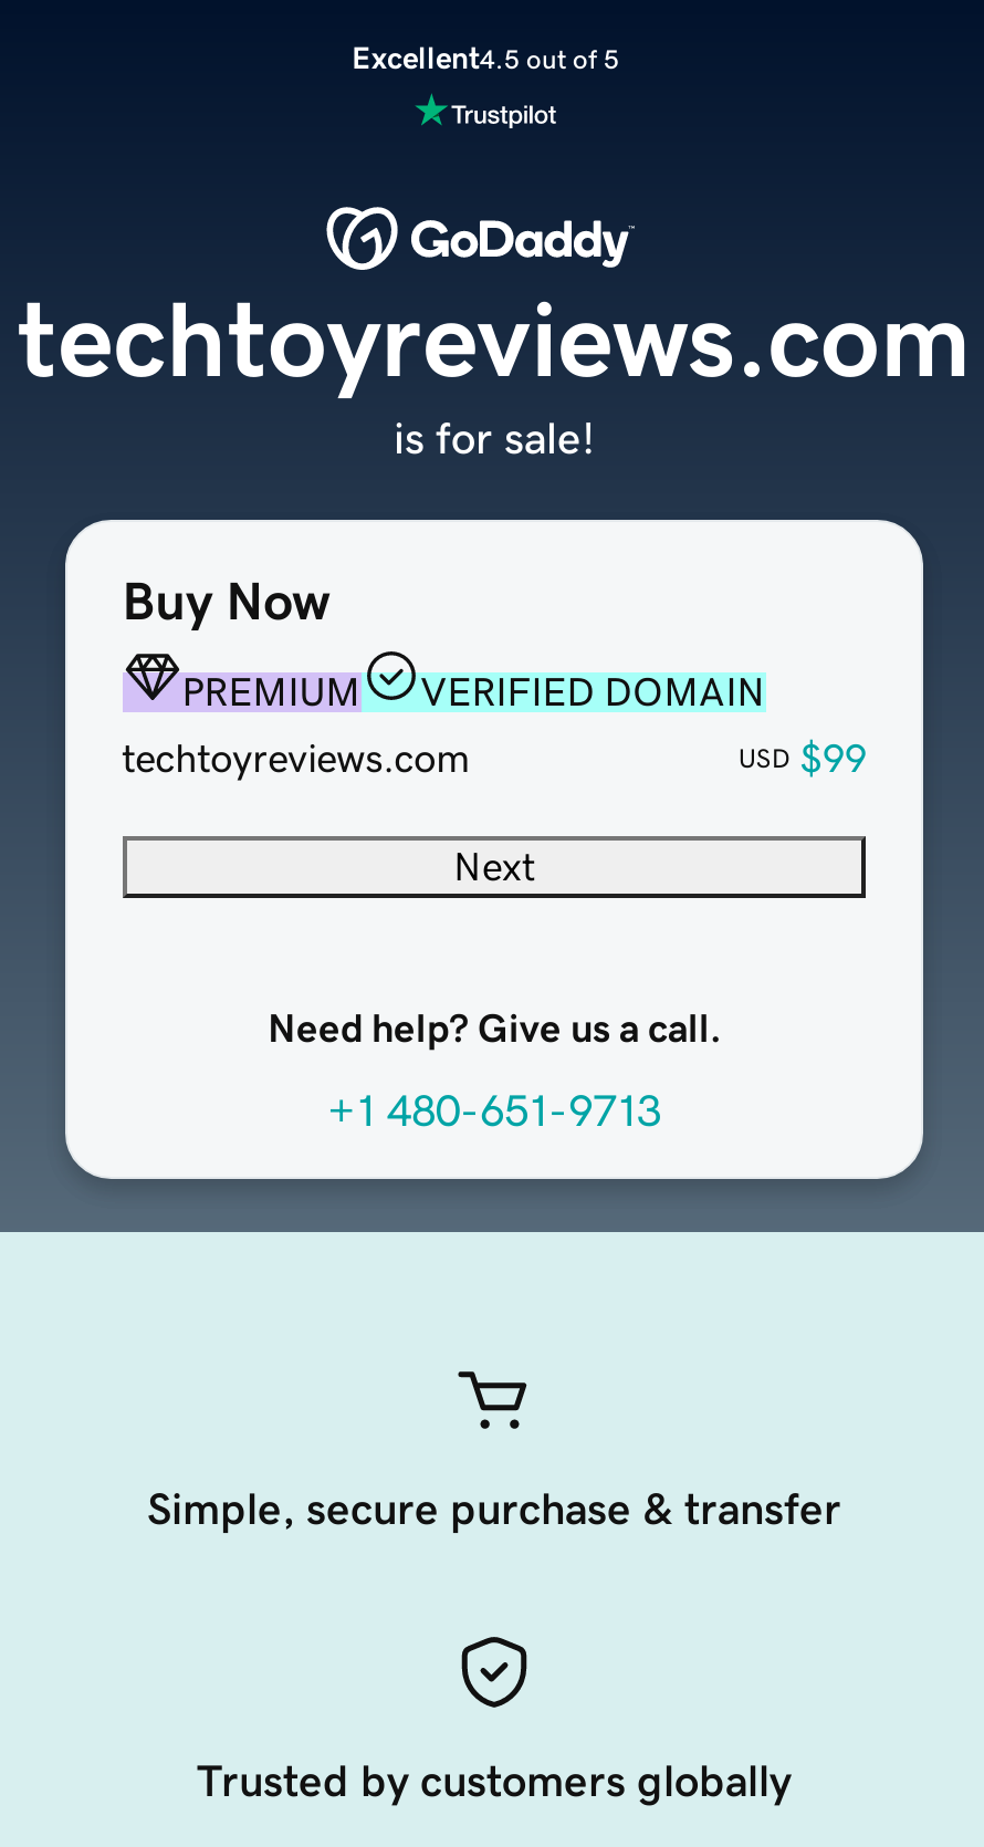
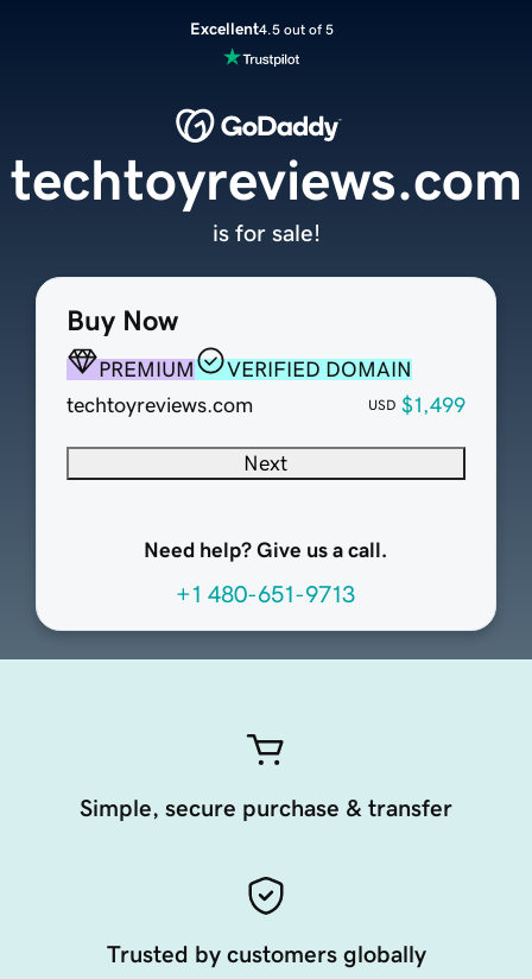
[738,740,867,780] USD $99 -> [369,395,466,416] USD $1,499

